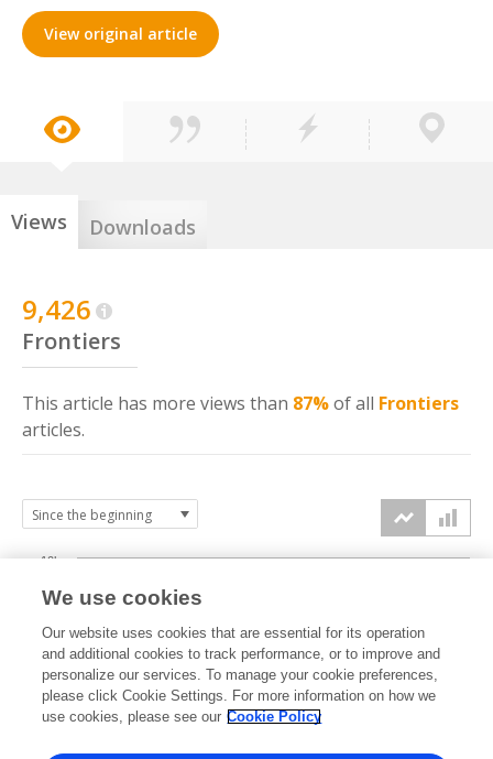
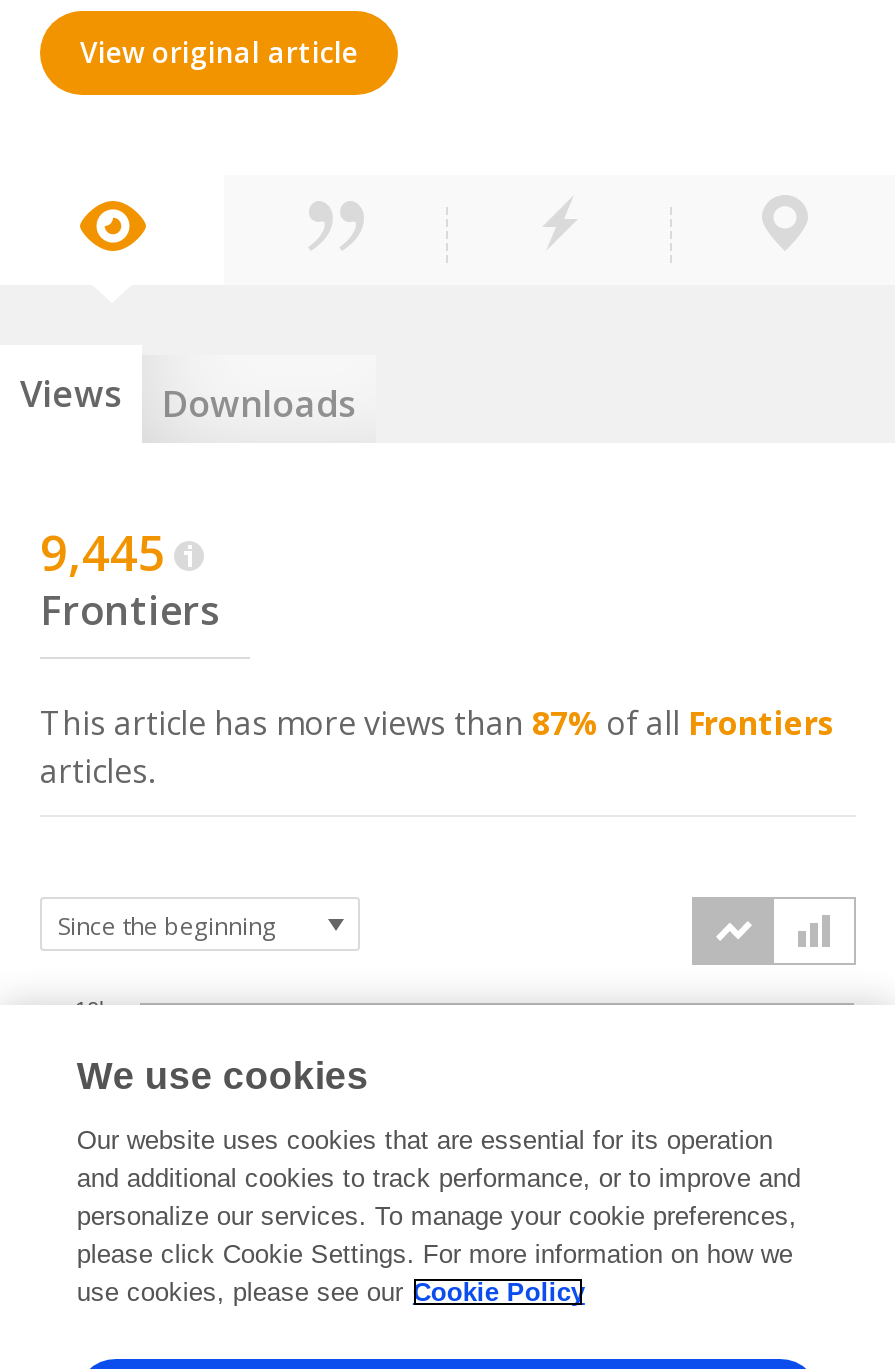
[22,291,91,327] 9,426 -> [40,519,166,585] 9,445

